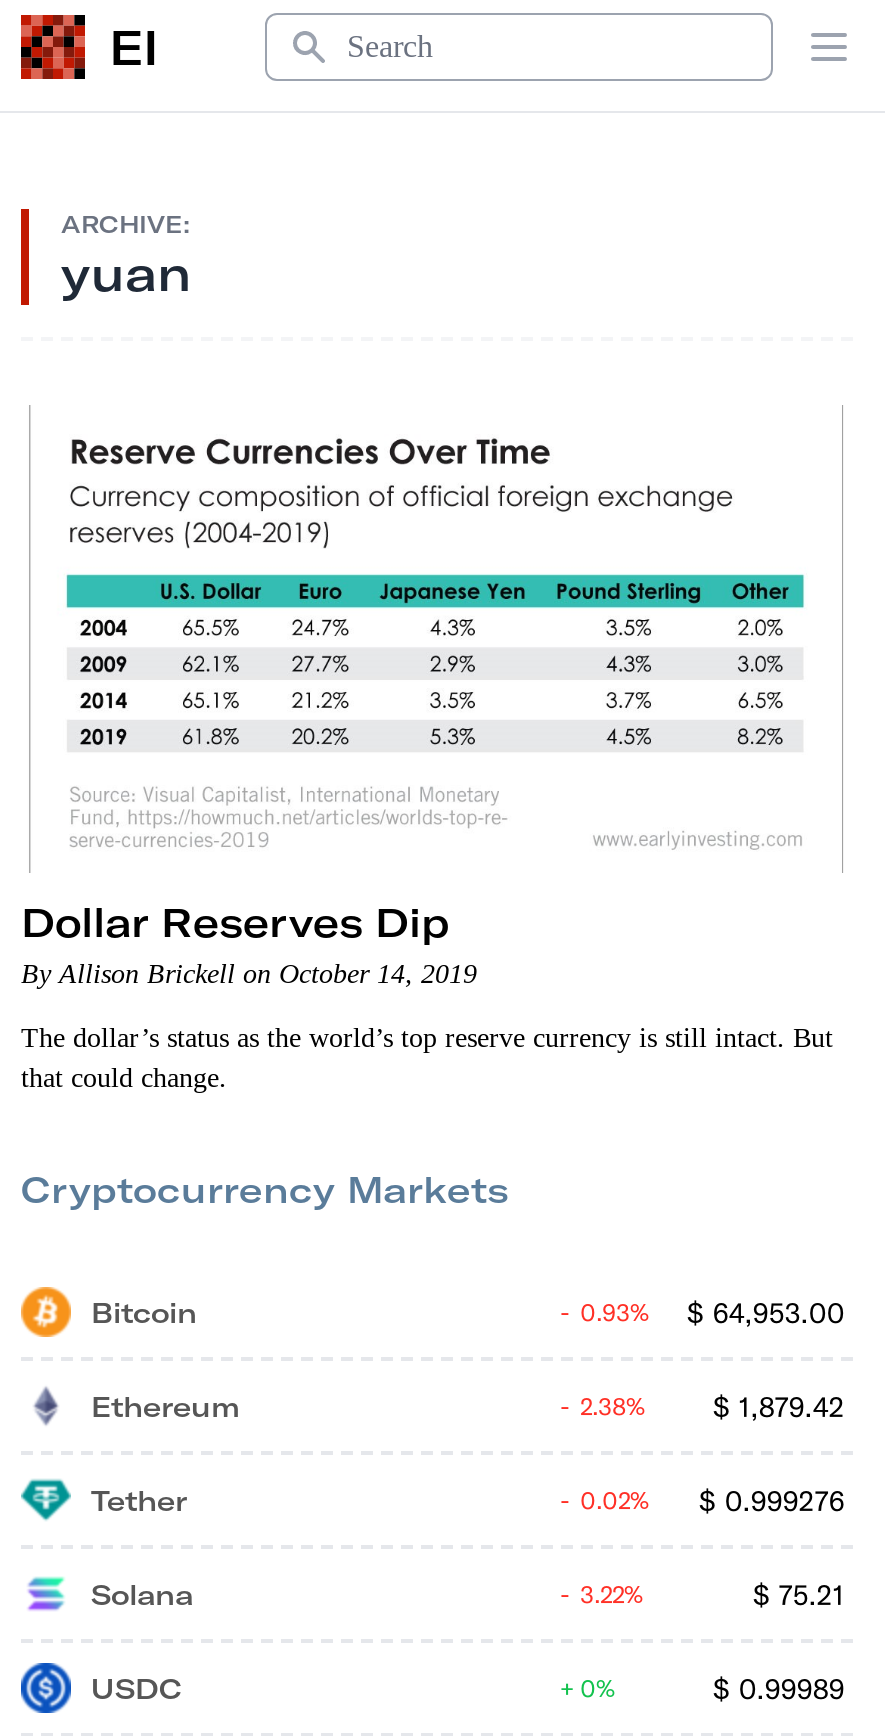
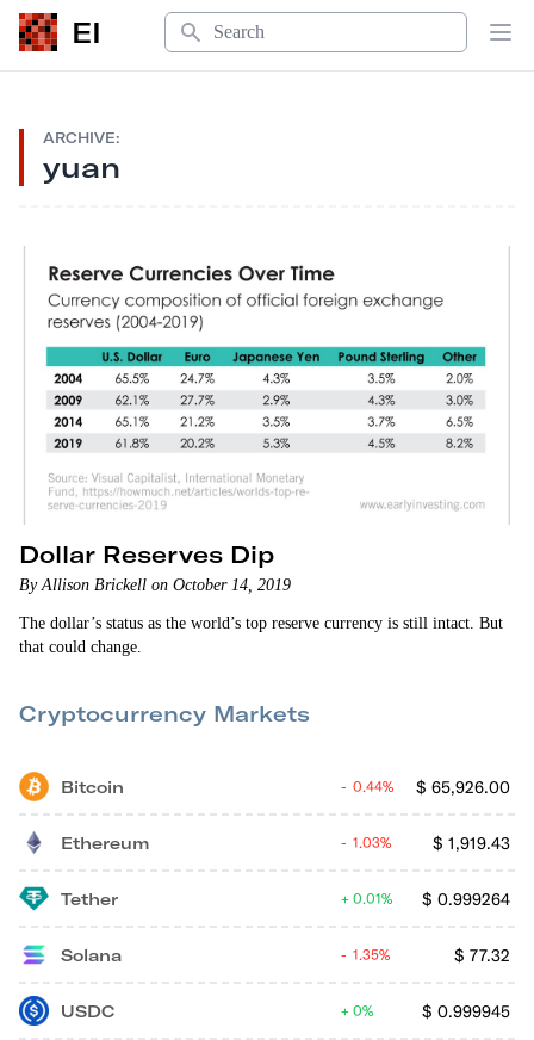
[580,1296,648,1326] 0.93% -> [352,777,393,795] 0.44%
[687,1294,845,1330] $ 64,953.00 -> [416,776,510,797] $ 65,926.00
[580,1390,644,1420] 2.38% -> [352,833,390,851] 1.03%
[713,1388,845,1424] $ 1,879.42 -> [432,832,510,853] $ 1,919.43
[580,1484,648,1514] 0.02% -> [352,889,392,907] 0.01%
[699,1482,845,1518] $ 0.999276 -> [422,888,510,909] $ 0.999264
[580,1578,642,1608] 3.22% -> [352,945,389,963] 1.35%
[753,1576,845,1612] $ 75.21 -> [454,944,510,965] $ 77.32
[713,1670,845,1706] $ 0.99989 -> [422,1000,510,1022] $ 0.999945

